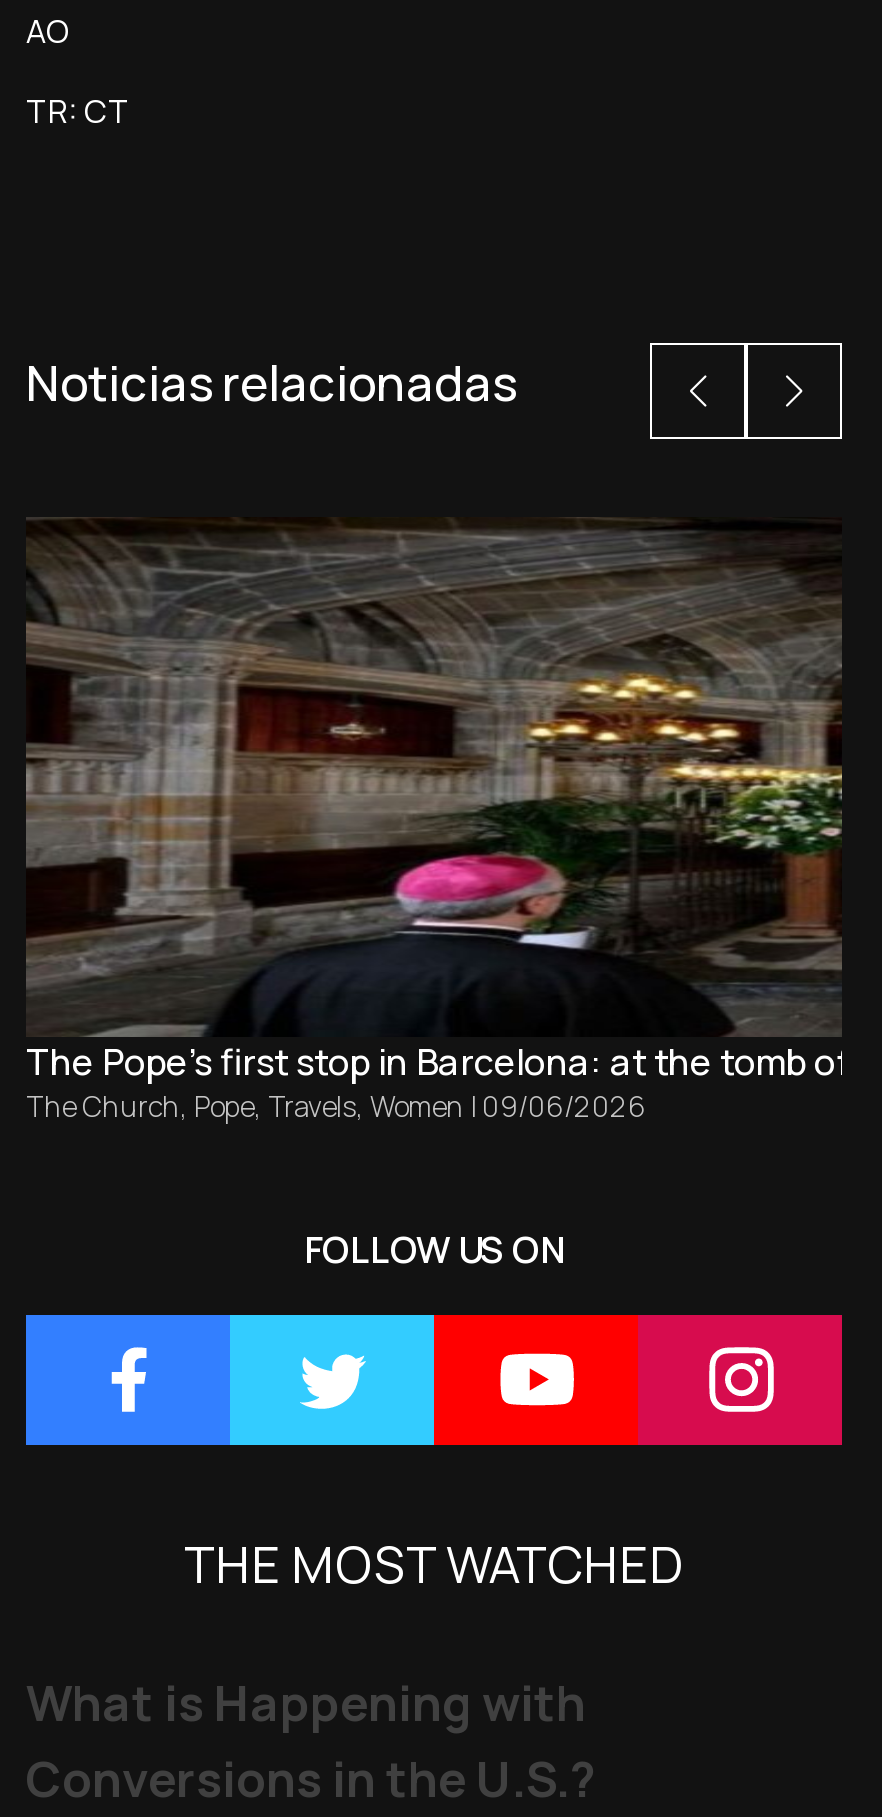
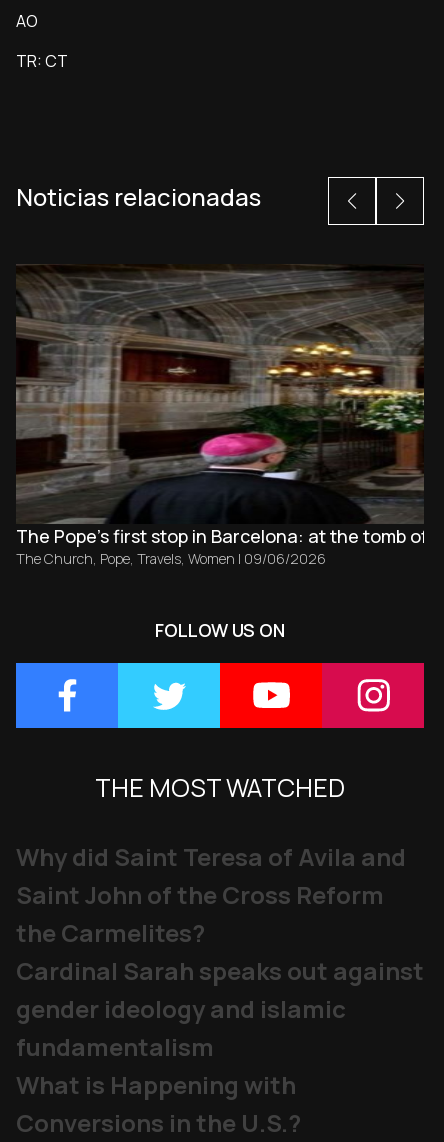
none -> [16,840,424,1063] Why did Saint Teresa of Avila and | Saint John of the Cross Reform | the Carmelites? | Cardinal Sarah speaks out against | gender ideology and islamic | fundamentalism

